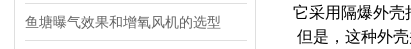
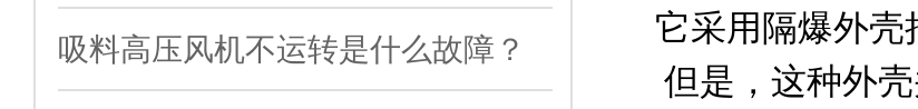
[25,14,221,30] 鱼塘曝气效果和增氧风机的选型 -> [58,31,526,67] 吸料高压风机不运转是什么故障？

